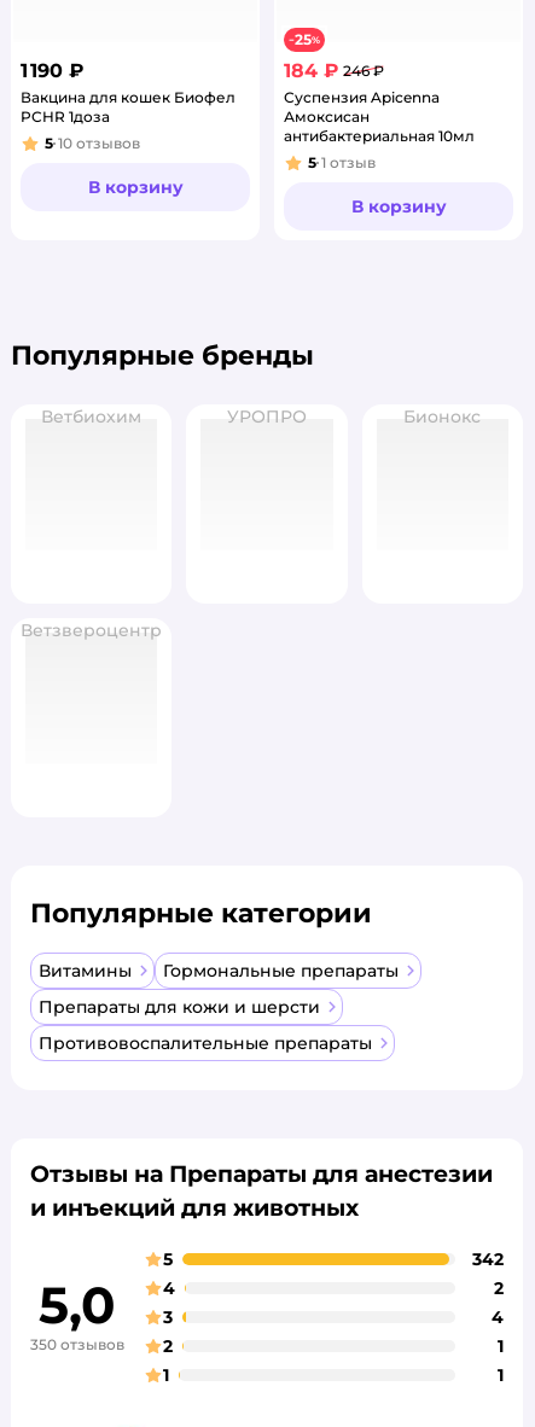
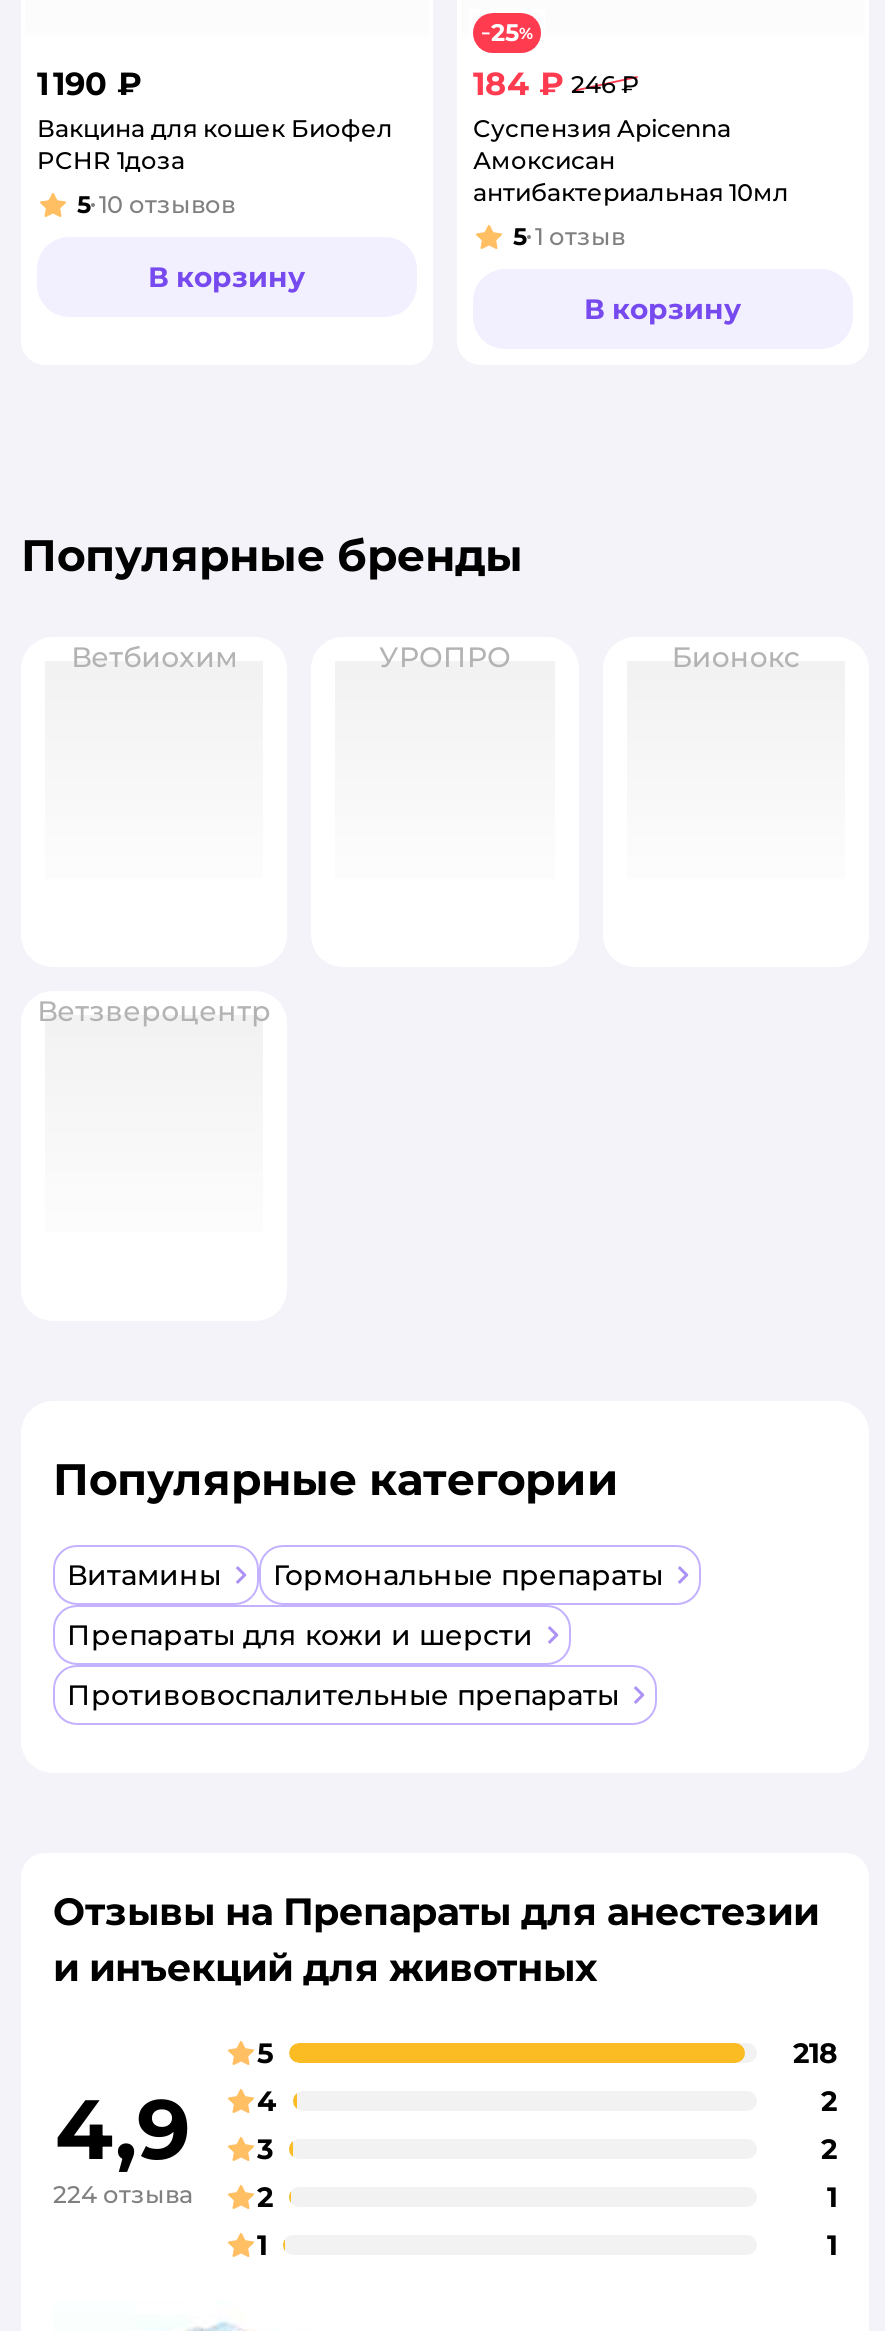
[472,1249,504,1270] 342 -> [793,2035,837,2071] 218
[30,1274,124,1354] 5,0 | 350 отзывов -> [53,2077,193,2209] 4,9 | 224 отзыва
[492,1307,504,1328] 4 -> [821,2131,837,2167] 2

